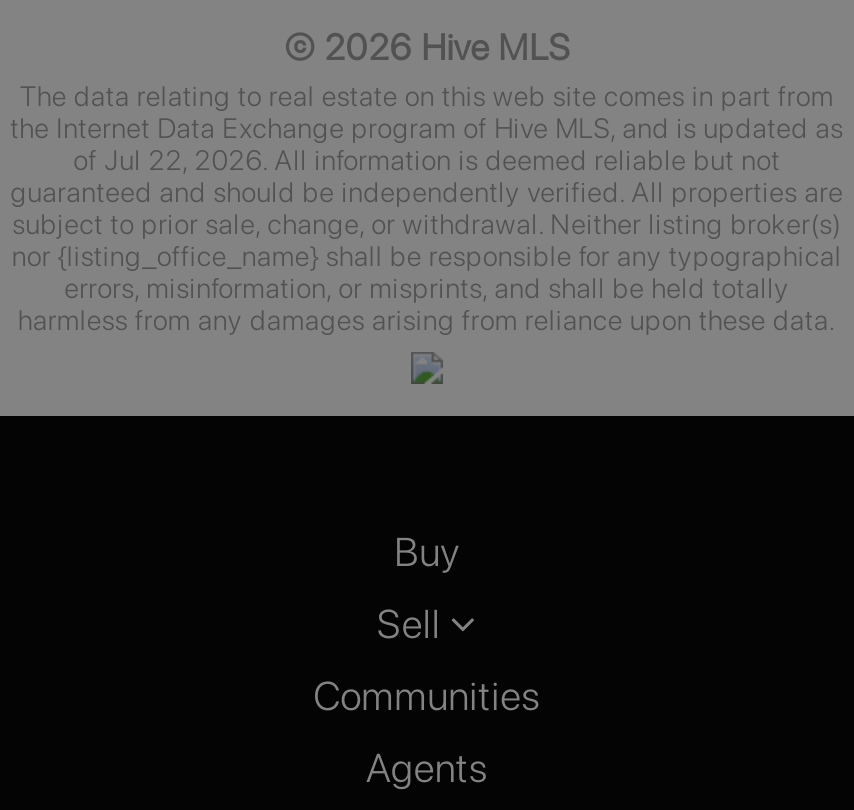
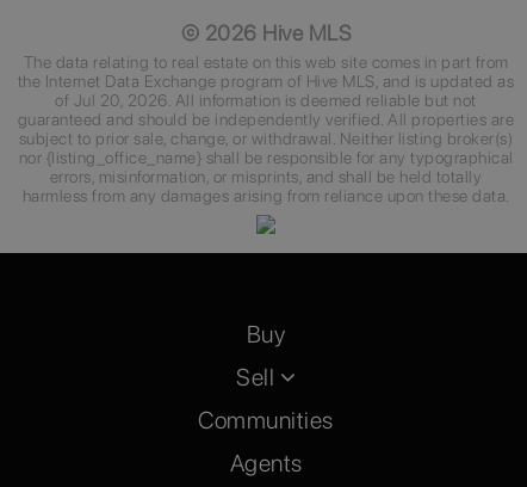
[73,144,781,176] of Jul 22, 2026. All information is deemed reliable but not -> [55,90,477,110] of Jul 20, 2026. All information is deemed reliable but not

